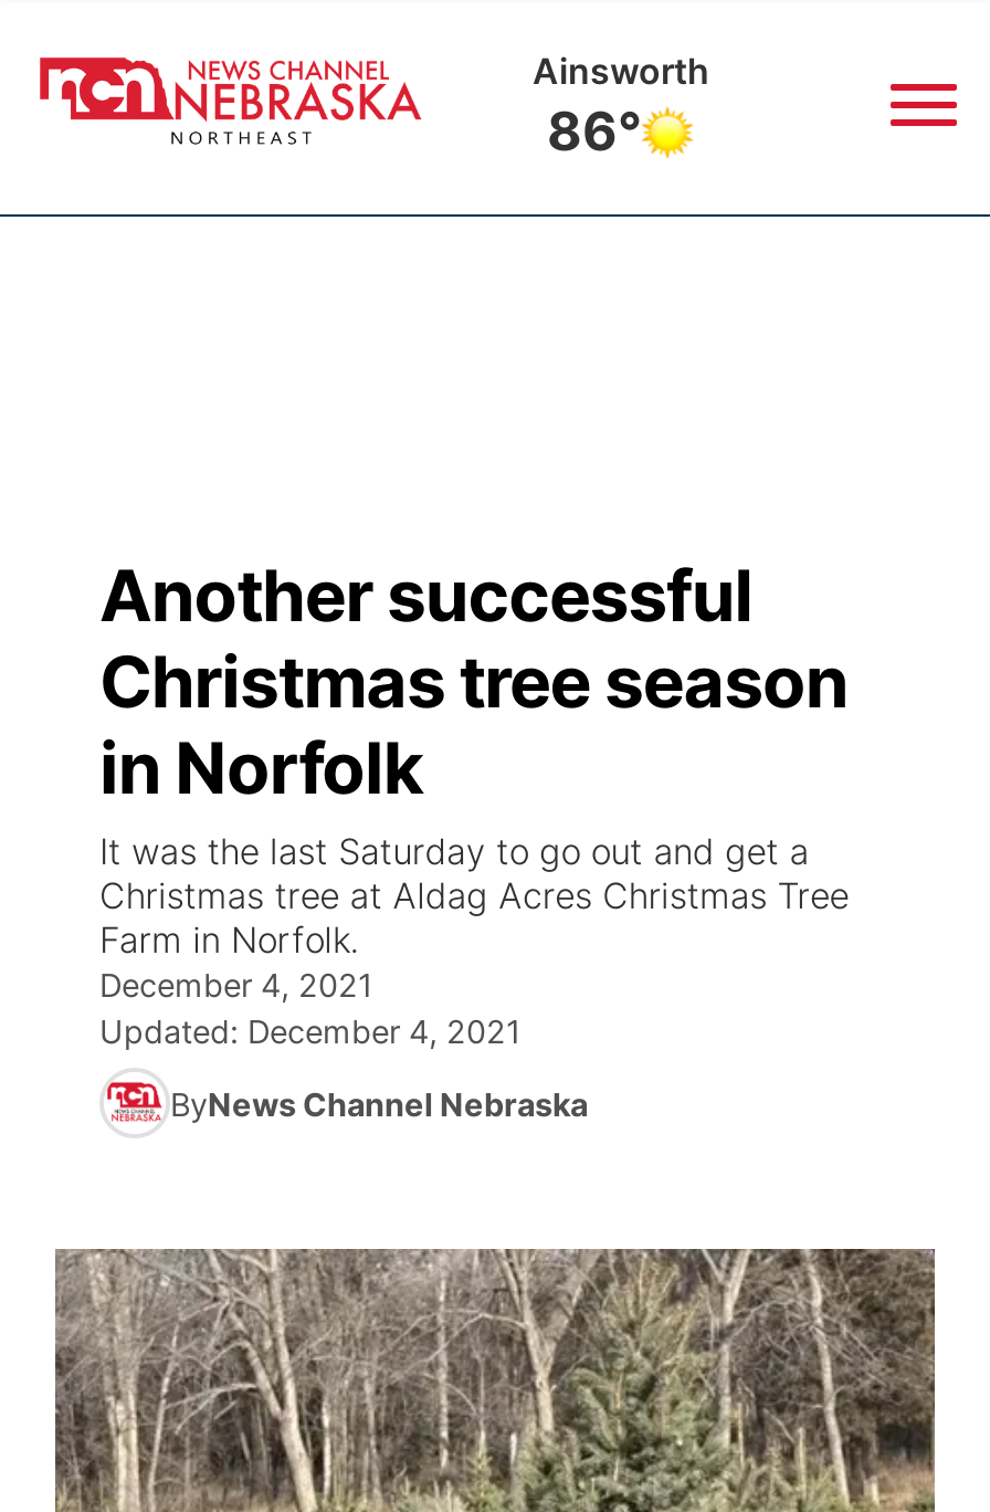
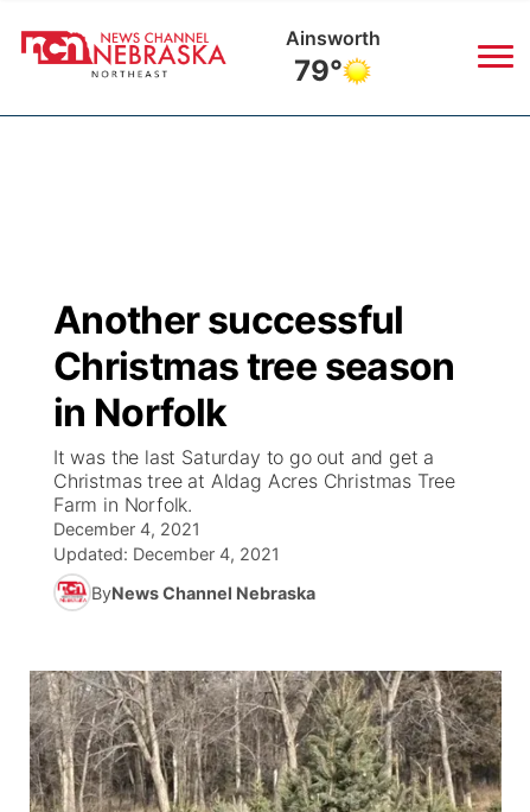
[547,98,642,162] 86° -> [295,53,343,87] 79°

